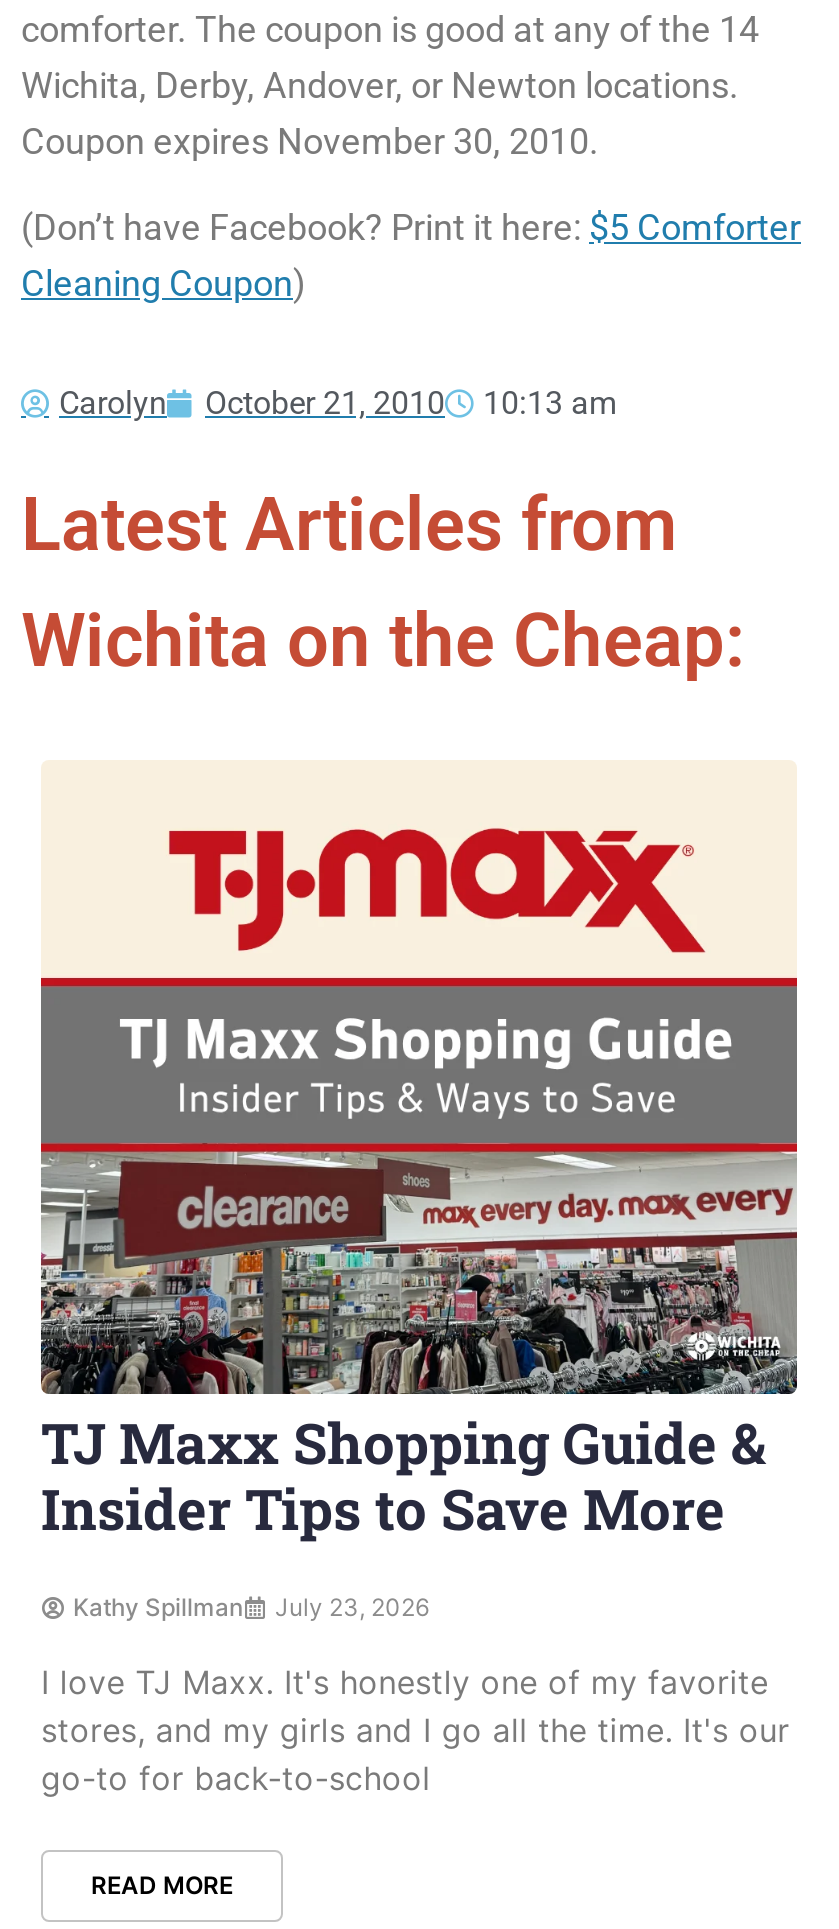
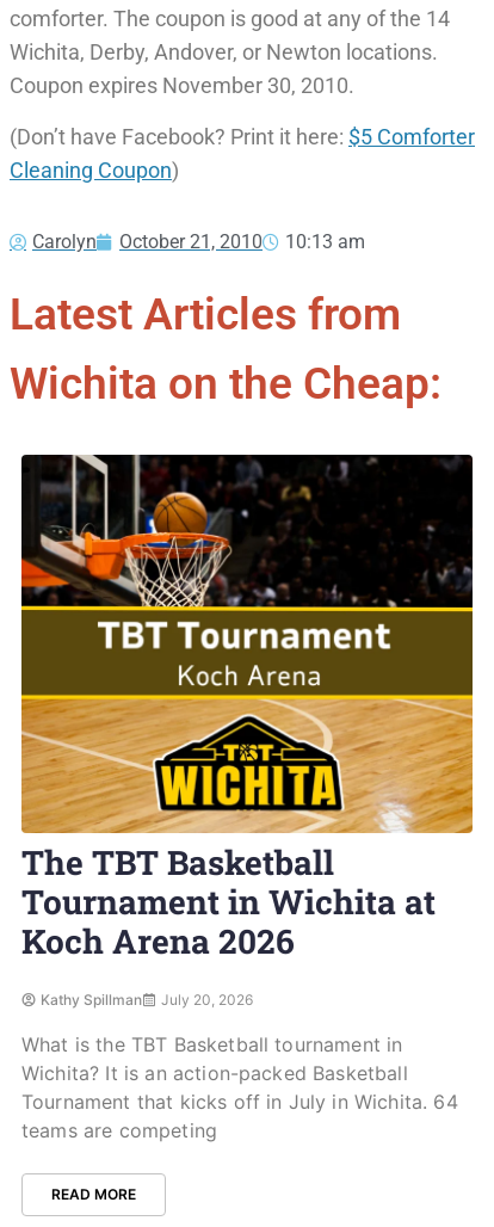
[39,760,799,1546] [image] | TJ Maxx Shopping Guide & | Insider Tips to Save More -> [20,454,474,963] [image] | The TBT Basketball | Tournament in Wichita at | Koch Arena 2026
[73,1592,429,1622] Kathy Spillman July 23, 2026 -> [41,991,253,1009] Kathy Spillman July 20, 2026
[41,1662,790,1798] I love TJ Maxx. It's honestly one of my favorite | stores, and my girls and I go all the time. It's our | go-to for back-to-school -> [21,1033,458,1142] What is the TBT Basketball tournament in | Wichita? It is an action-packed Basketball | Tournament that kicks off in July in Wichita. 64 | teams are competing

